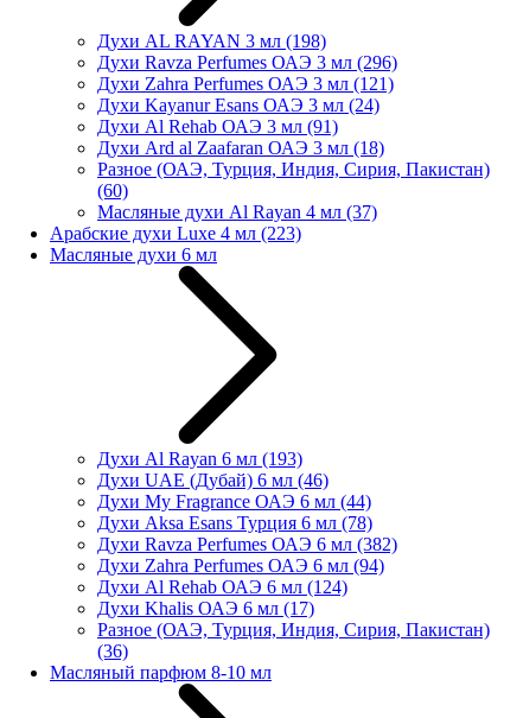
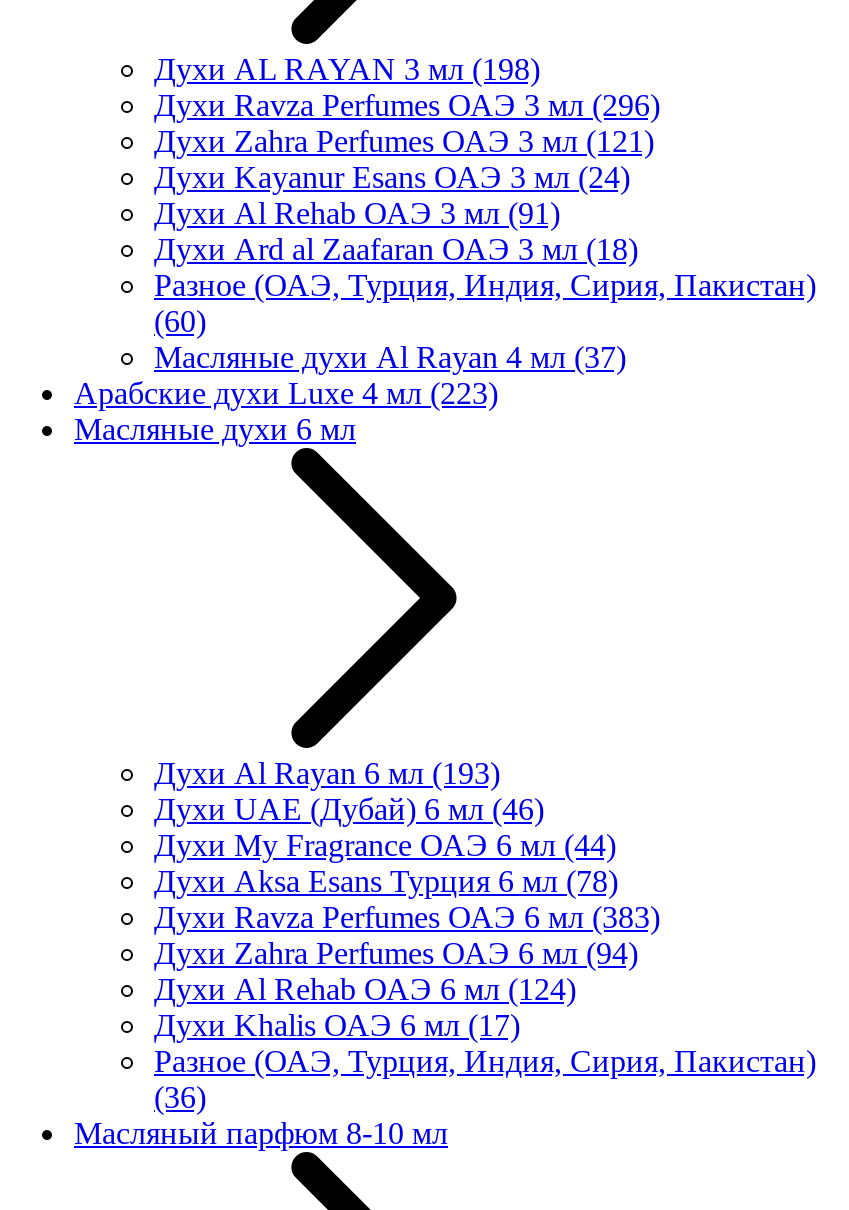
[97,534,397,554] Духи Ravza Perfumes ОАЭ 6 мл (382) -> [154,900,660,934] Духи Ravza Perfumes ОАЭ 6 мл (383)

